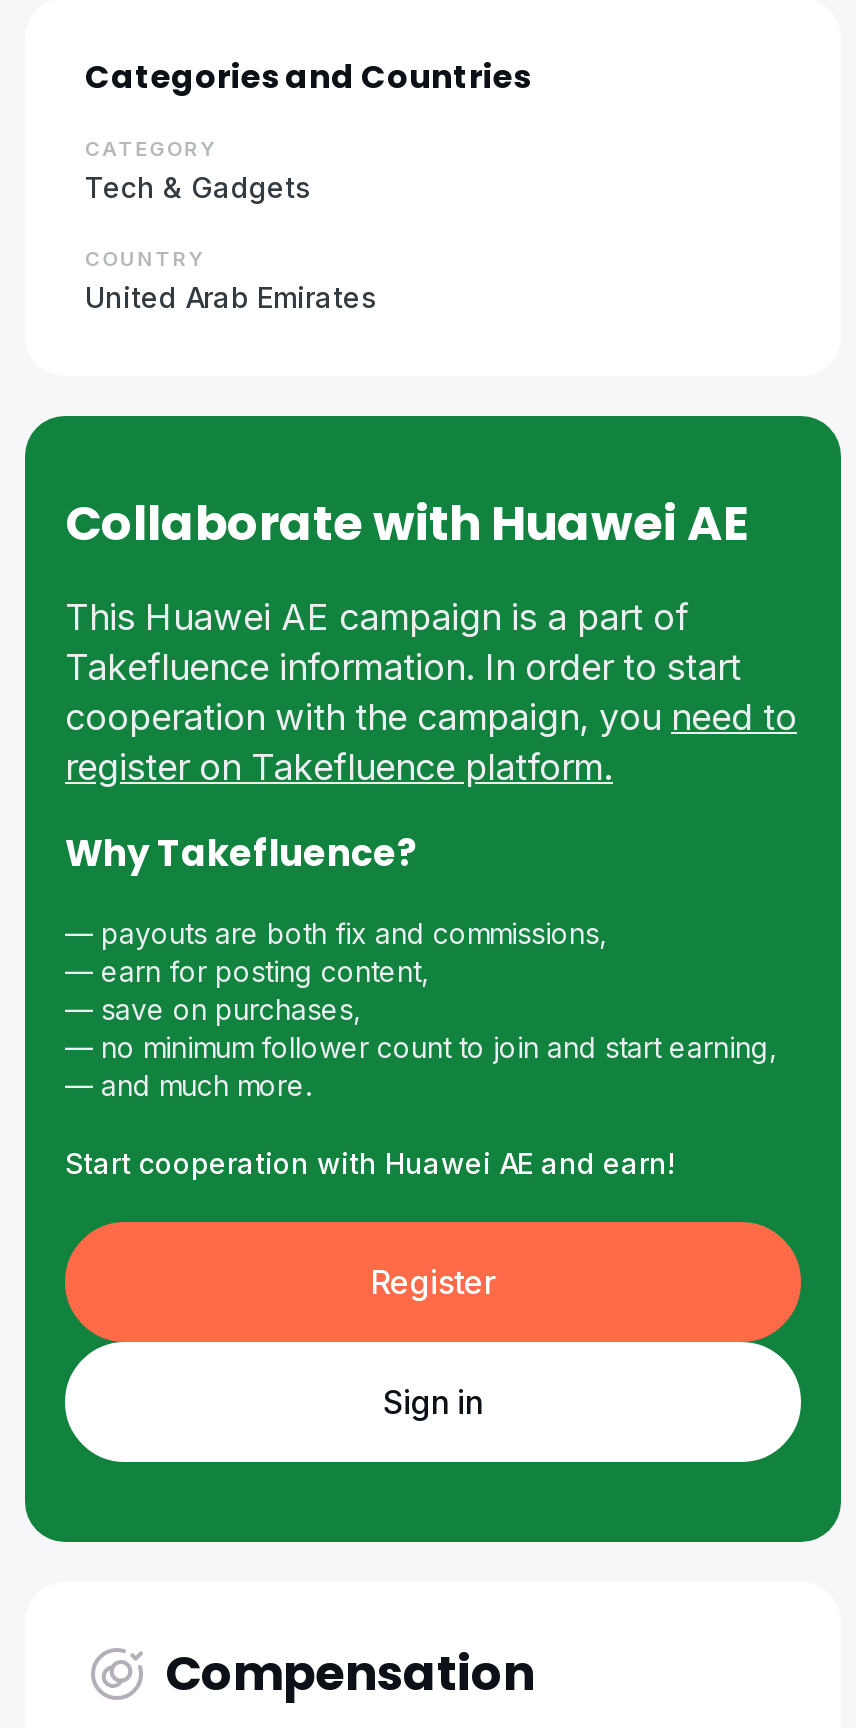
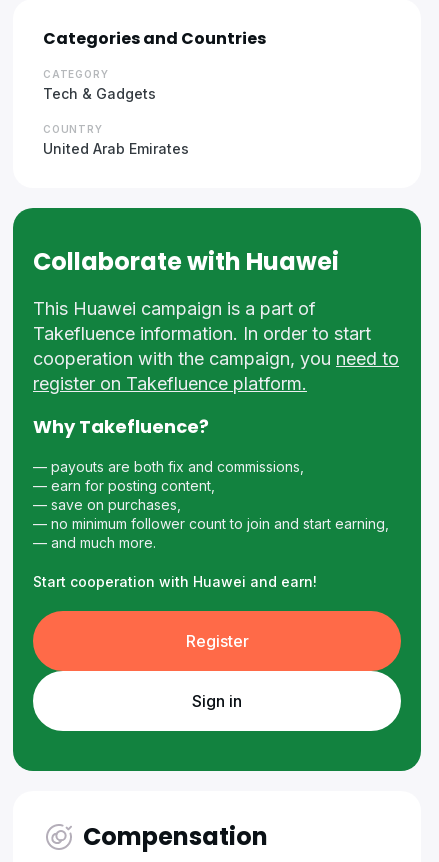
[65,490,749,556] Collaborate with Huawei AE -> [33,245,339,278] Collaborate with Huawei
[65,596,689,638] This Huawei AE campaign is a part of -> [33,298,316,319] This Huawei campaign is a part of
[65,1146,675,1180] Start cooperation with Huawei AE and earn! -> [33,573,317,590] Start cooperation with Huawei and earn!

